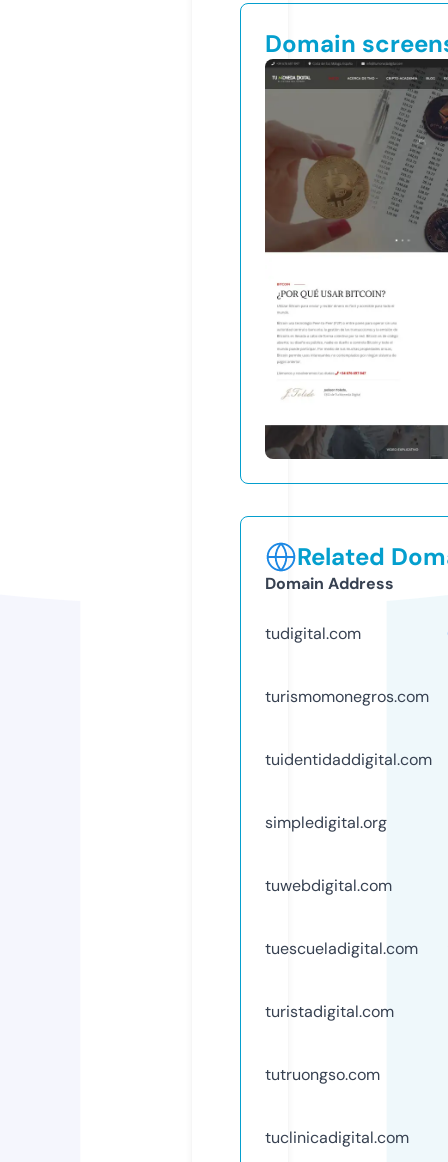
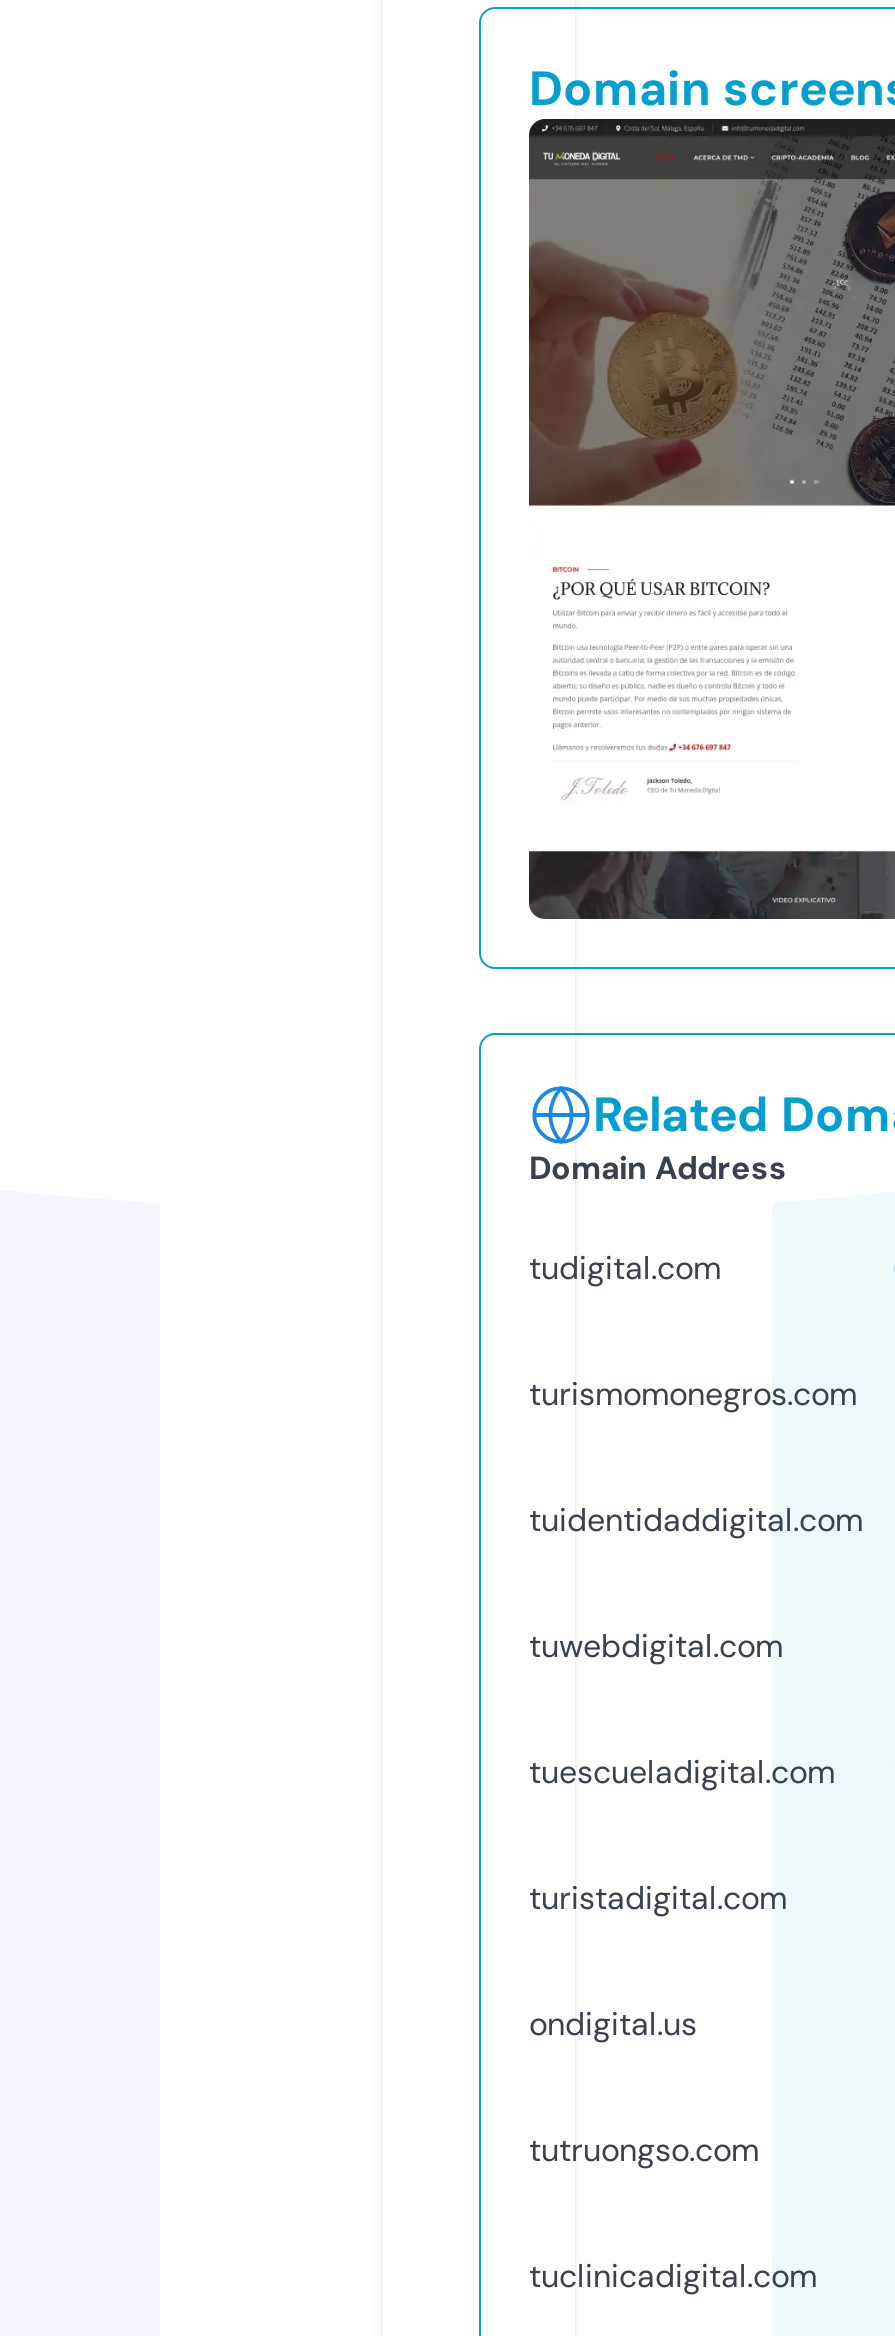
[265,812,387,833] simpledigital.org -> none
moved [265,875,418,1022] -> [529,1625,835,1919]: tuwebdigital.com | tuescueladigital.com | turistadigital.com
none -> [529,2003,697,2045] ondigital.us

